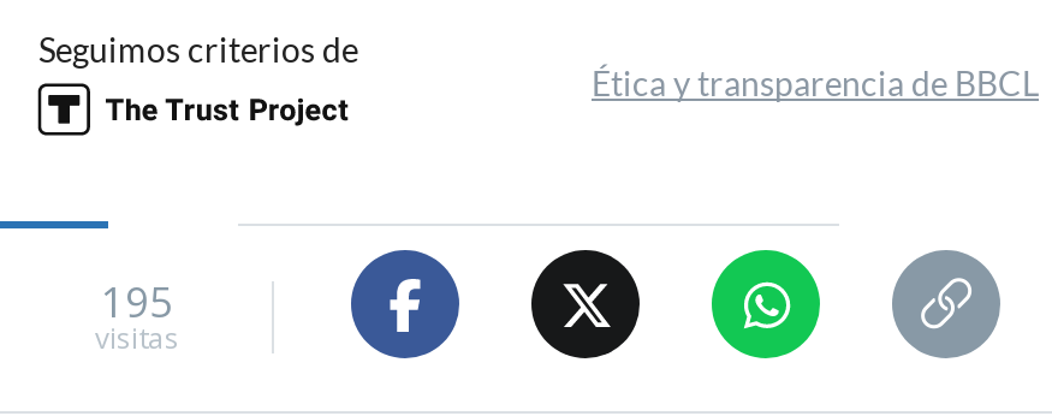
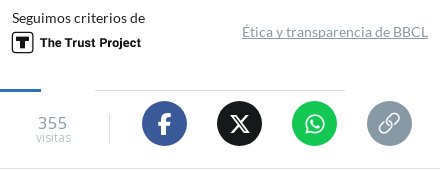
[101,274,173,329] 195 -> [38,111,68,134] 355

